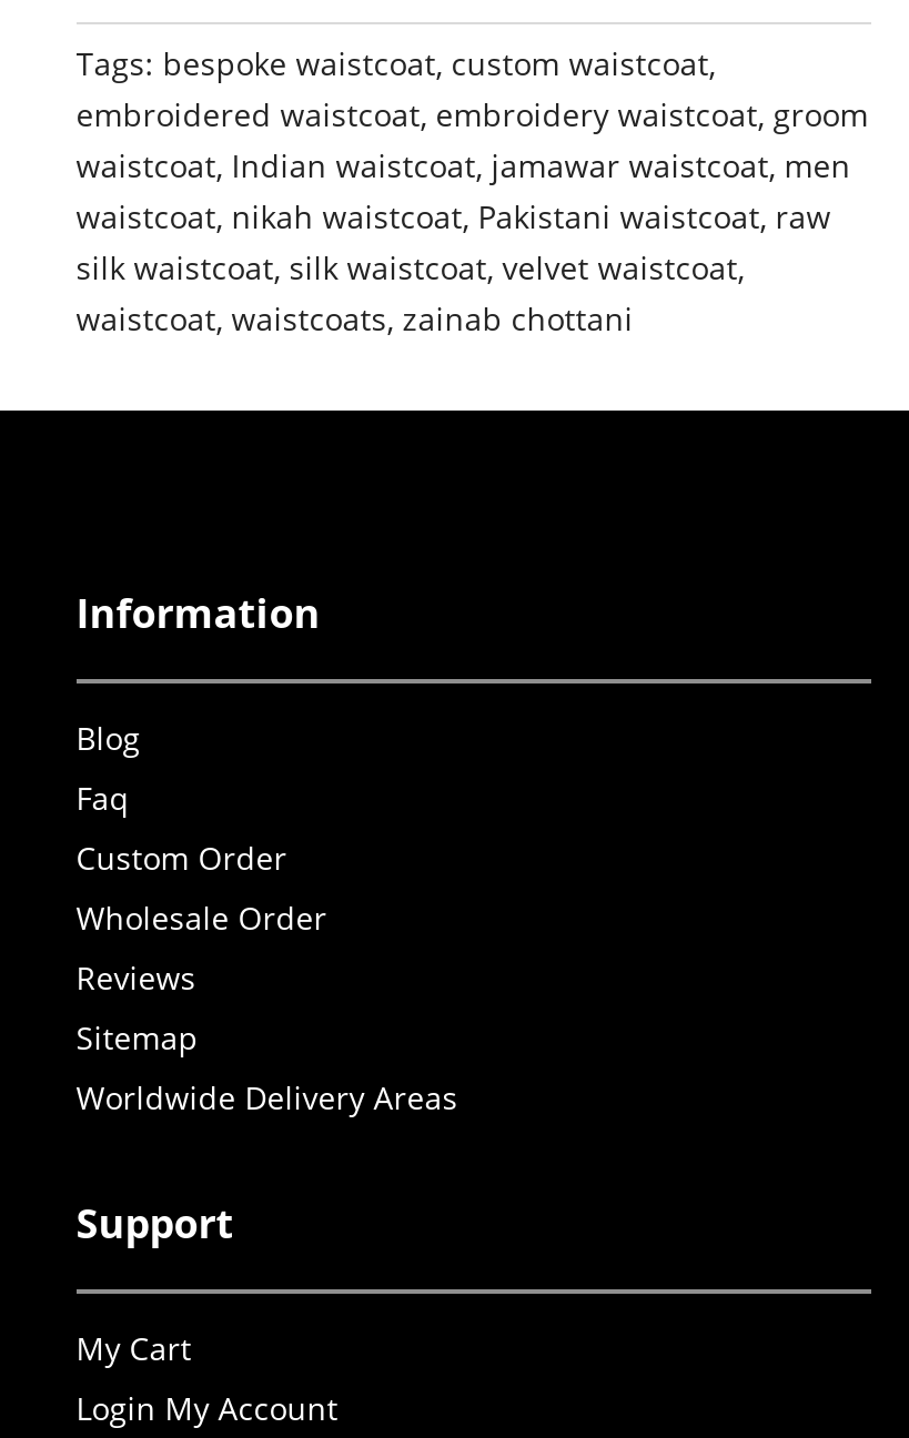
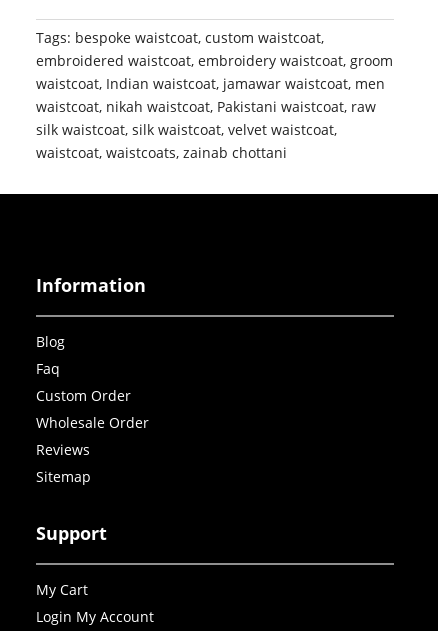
[76,1076,458,1118] Worldwide Delivery Areas -> none

